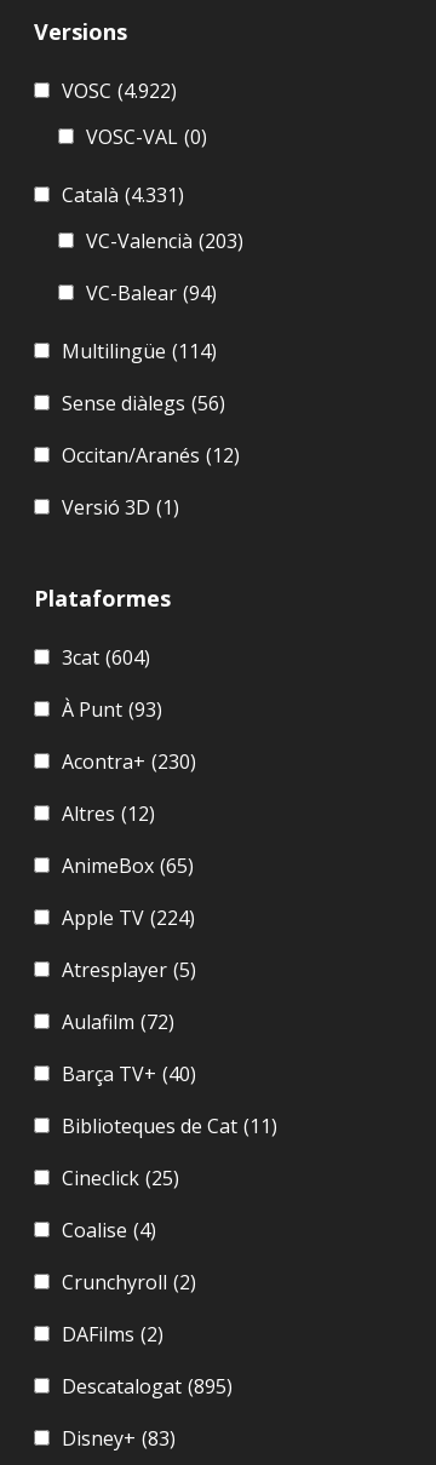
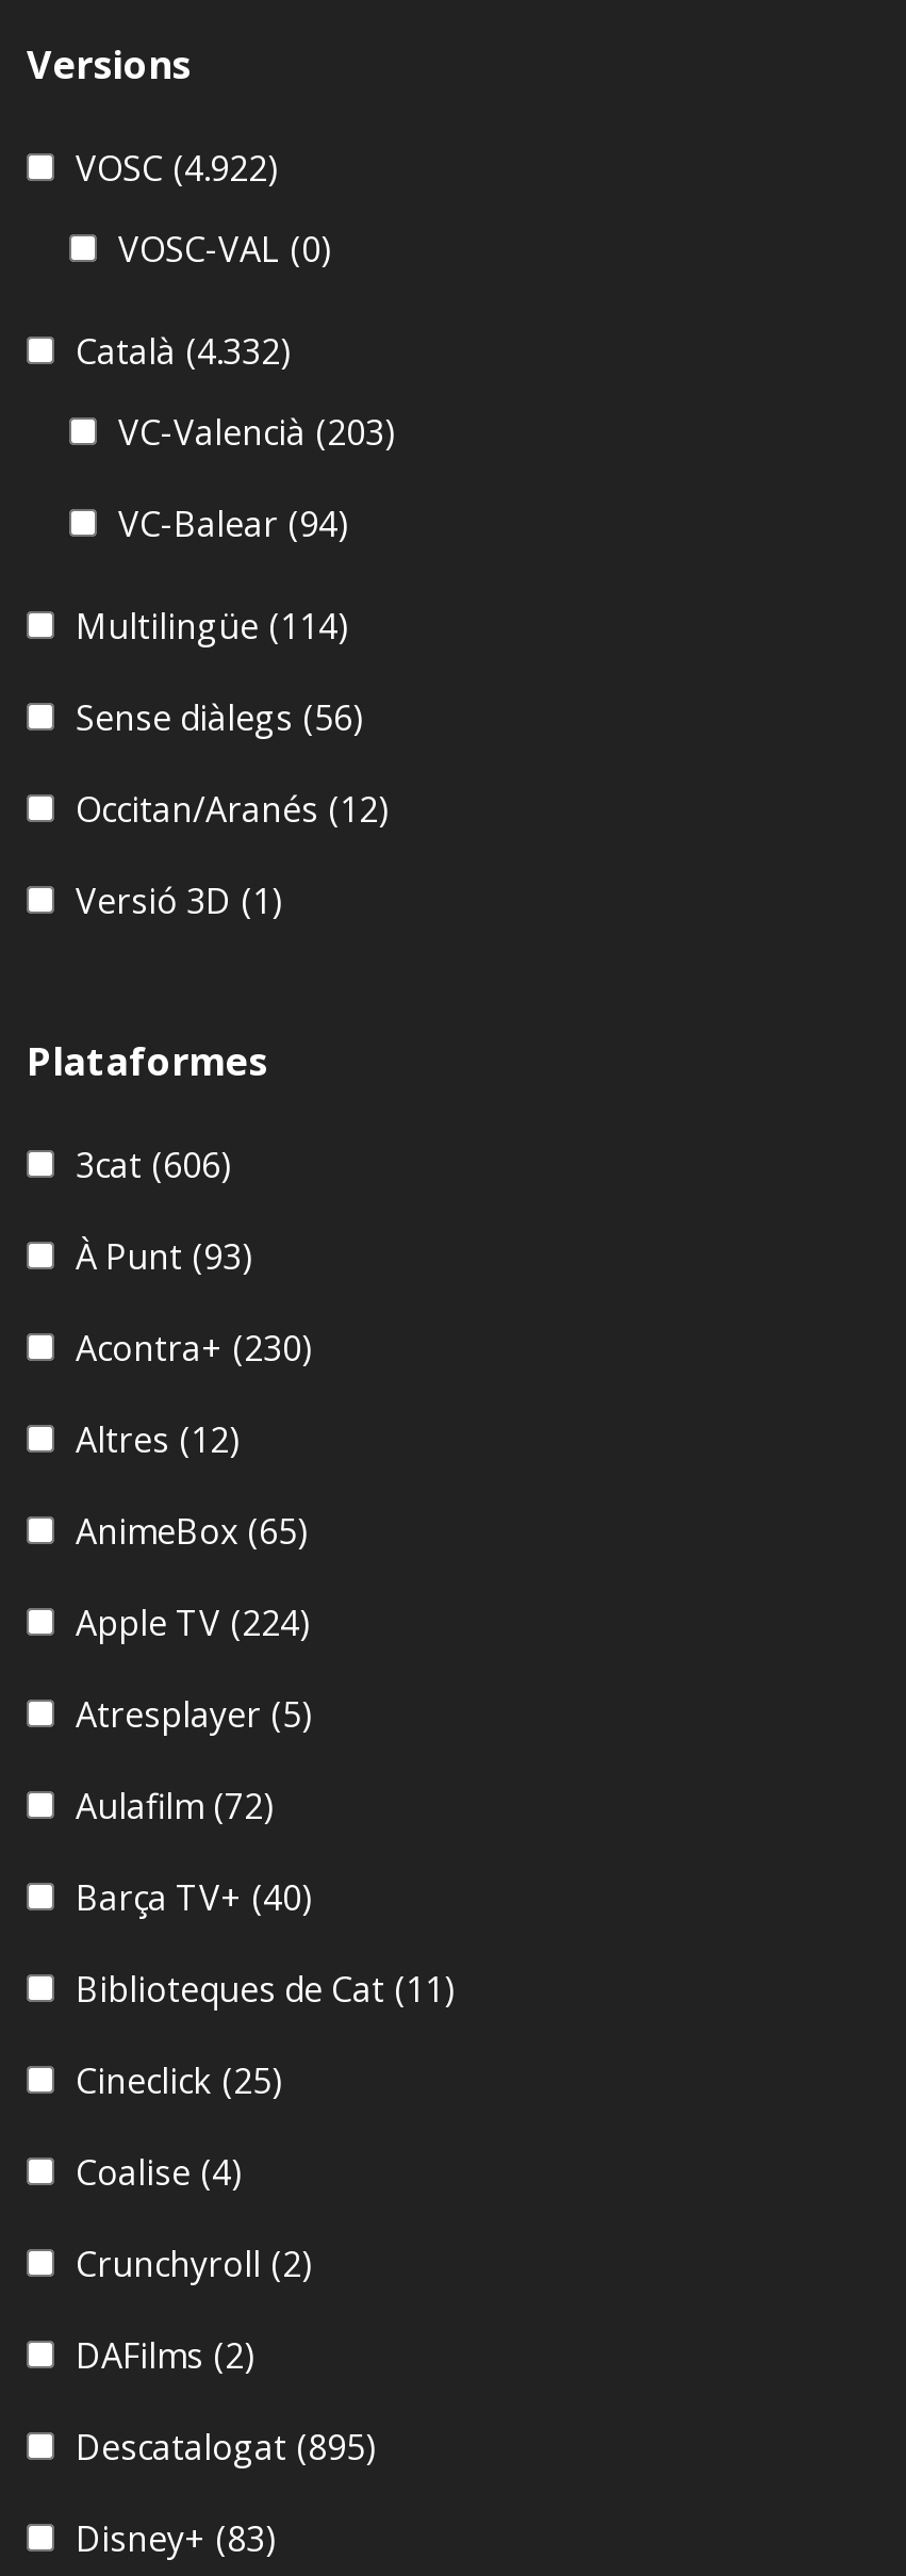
[62,182,184,208] Català (4.331) -> [76,328,291,375] Català (4.332)
[62,644,150,671] 3cat (604) -> [76,1142,231,1188] 3cat (606)

